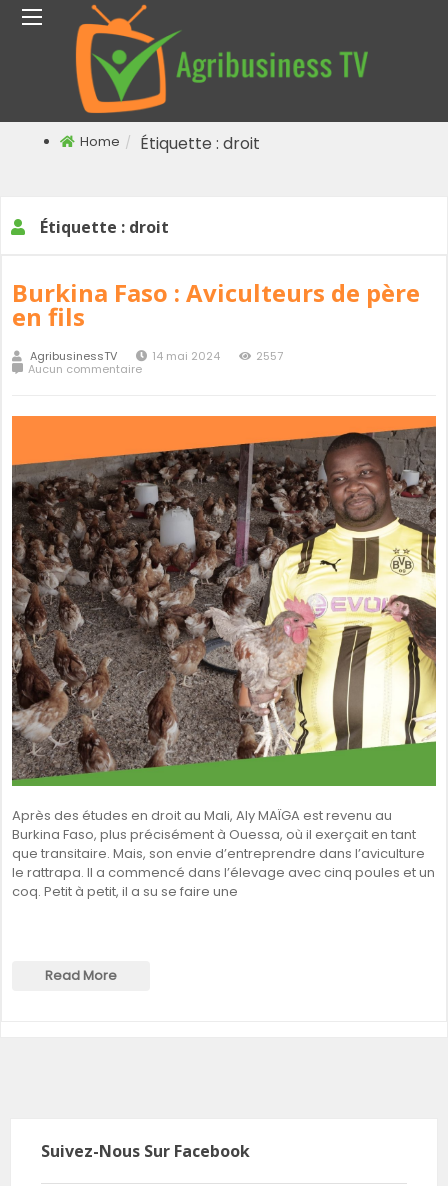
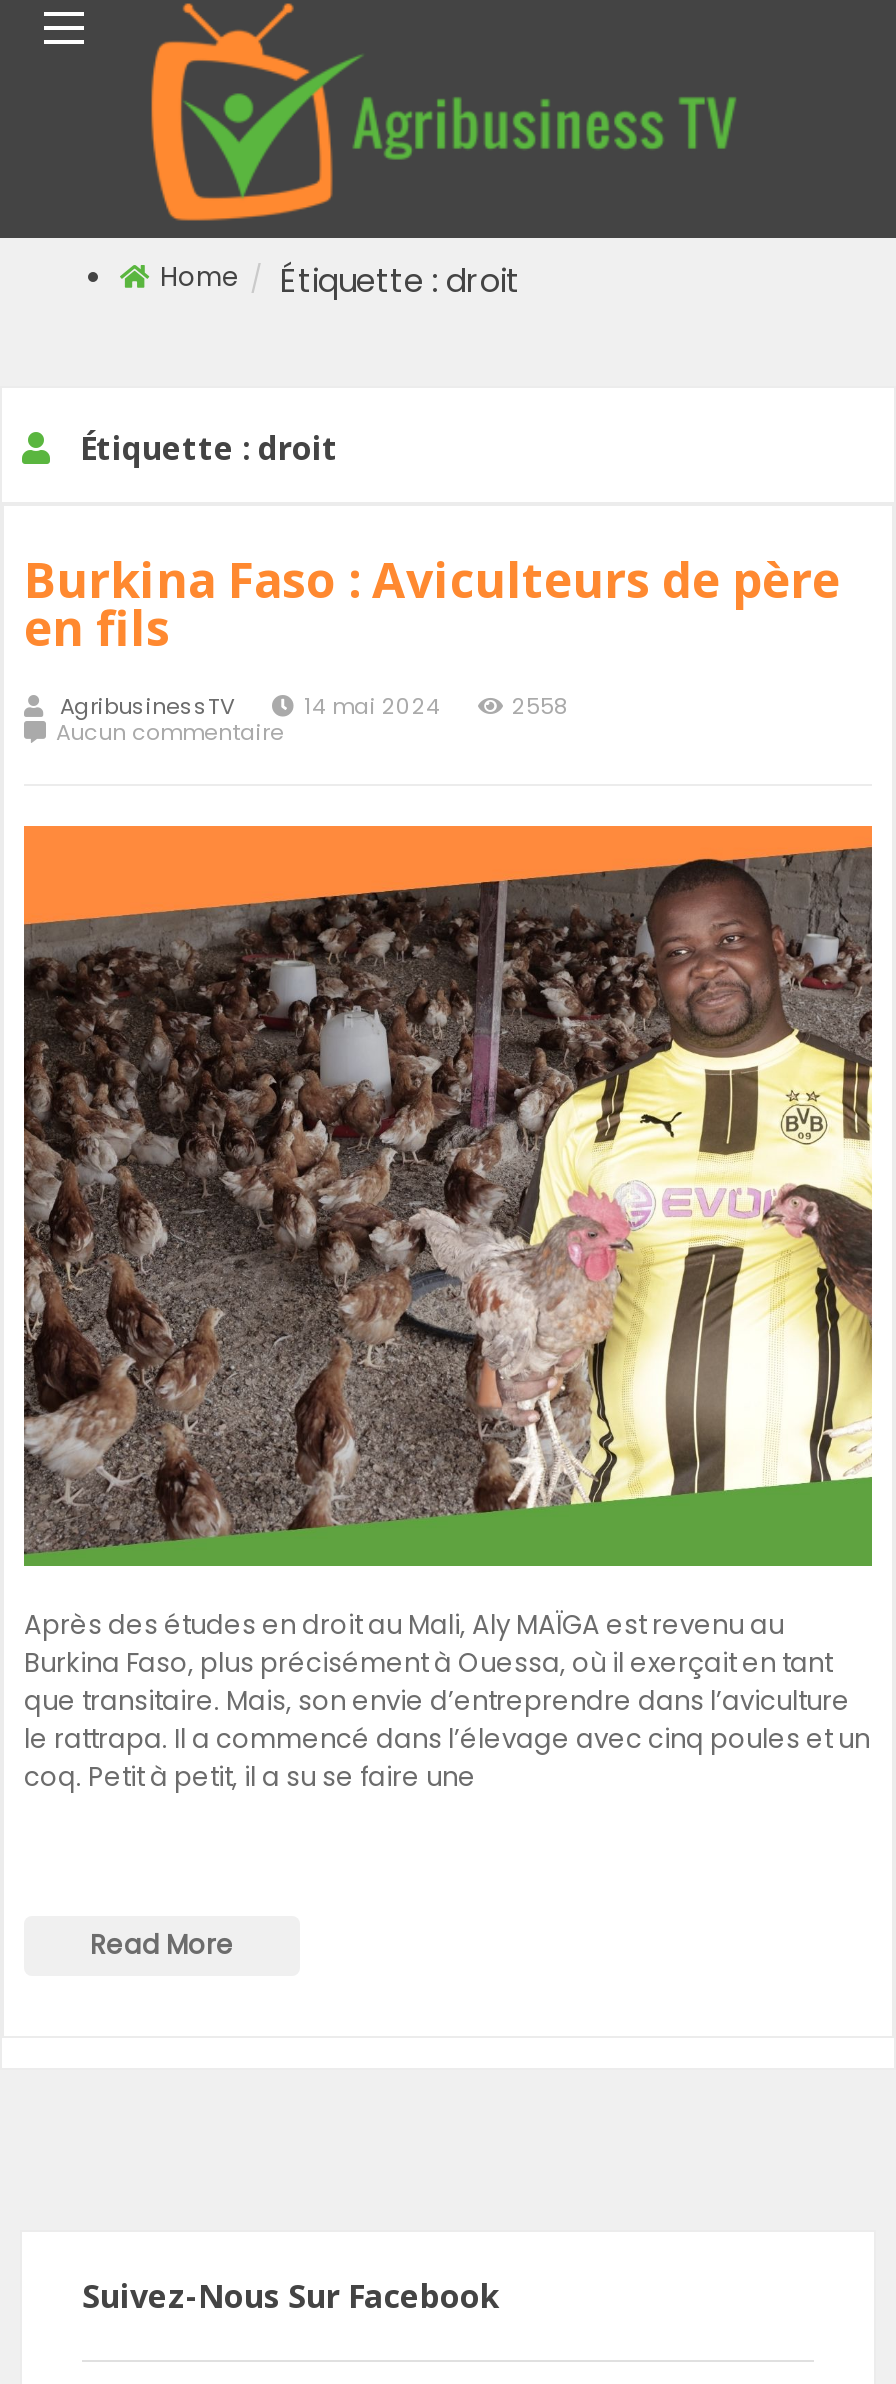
[256,348,283,364] 2557 -> [512,691,568,723] 2558

